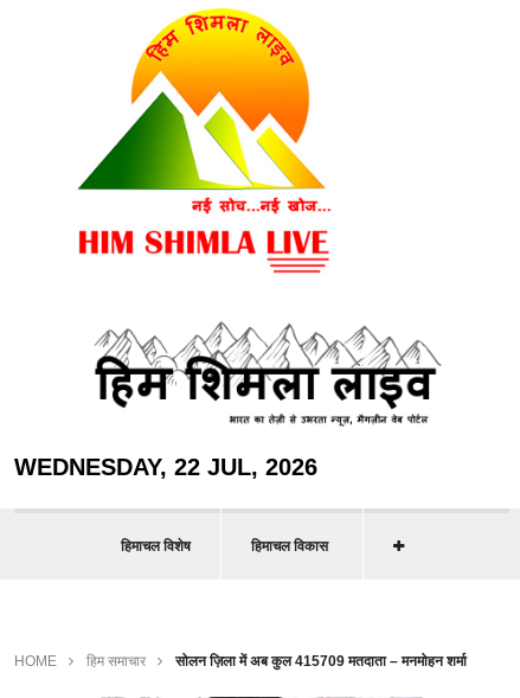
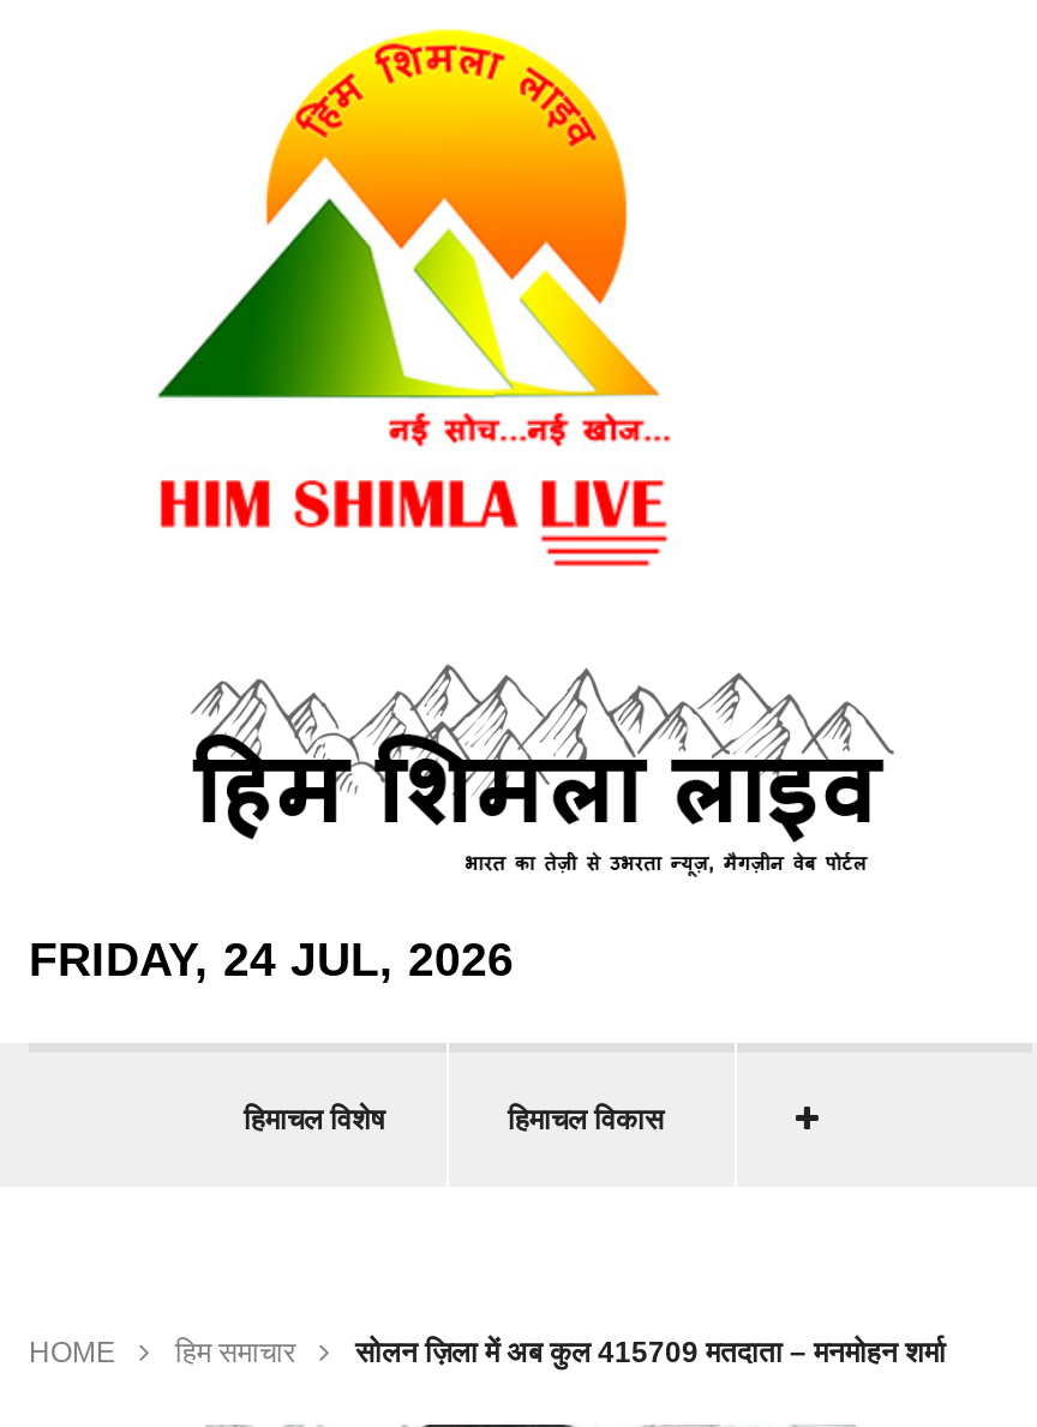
[14,454,317,480] WEDNESDAY, 22 JUL, 2026 -> [29,933,514,985] FRIDAY, 24 JUL, 2026

